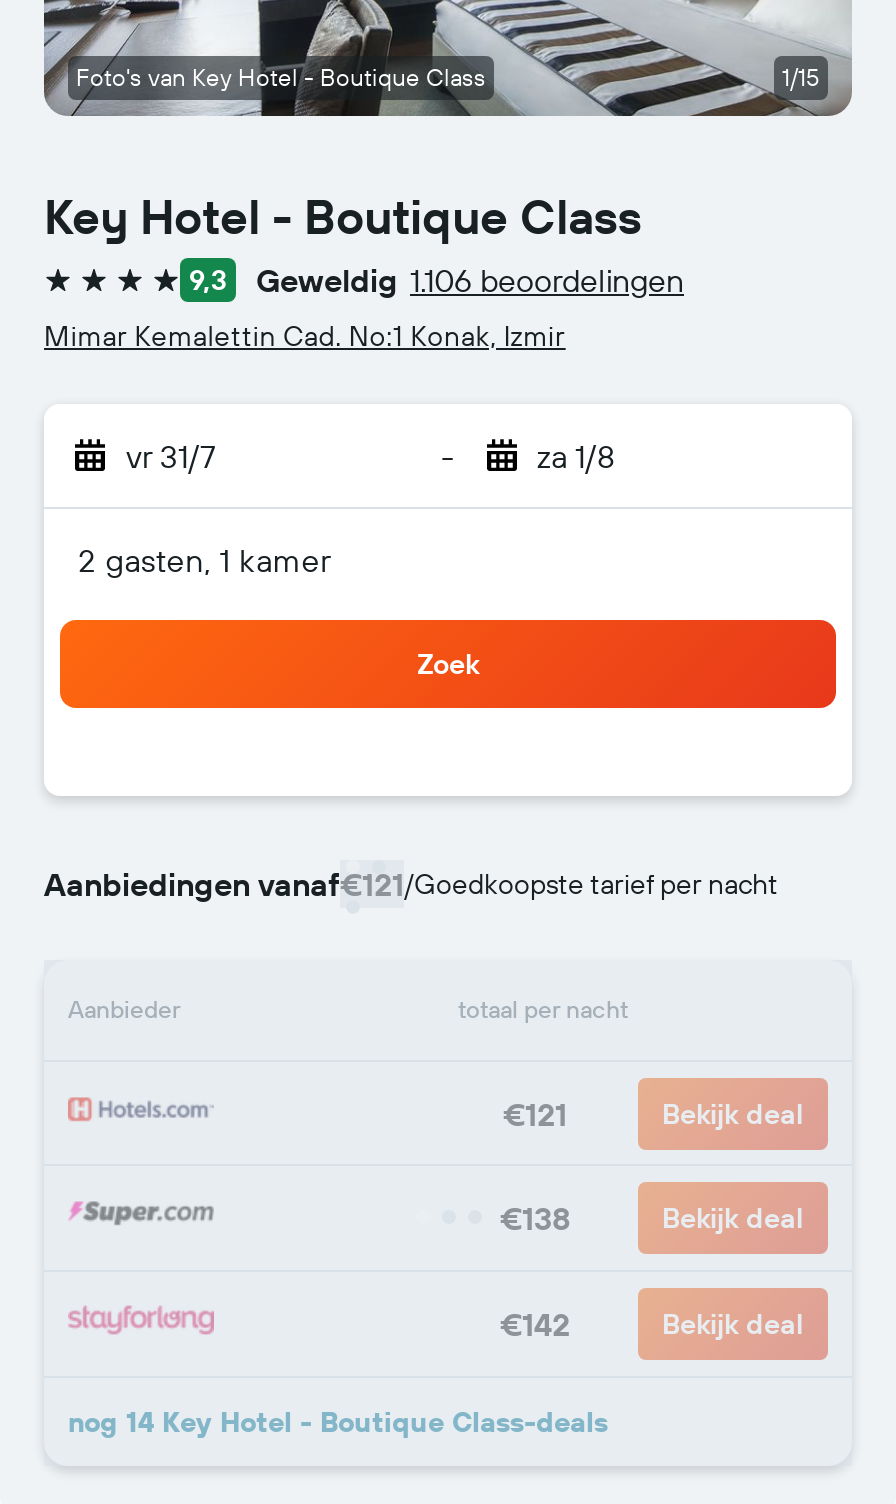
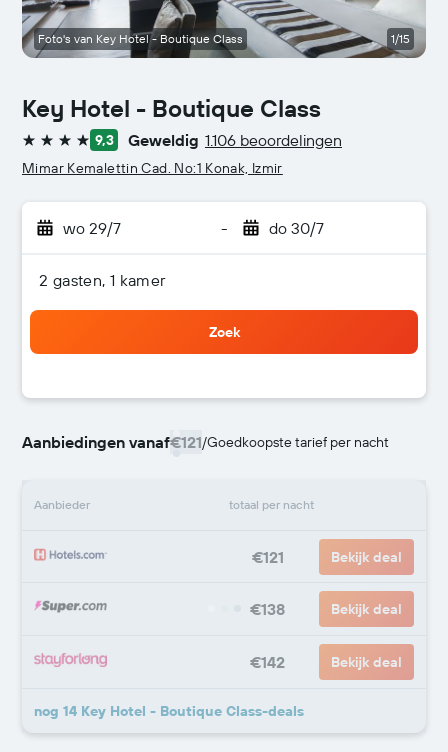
[126,436,216,476] vr 31/7 -> [63,218,121,238] wo 29/7
[537,436,615,476] za 1/8 -> [268,218,323,238] do 30/7

